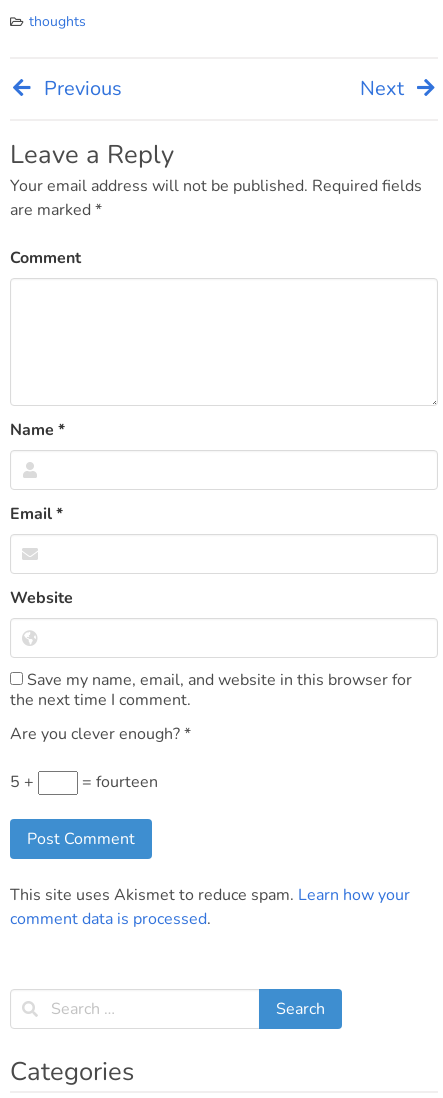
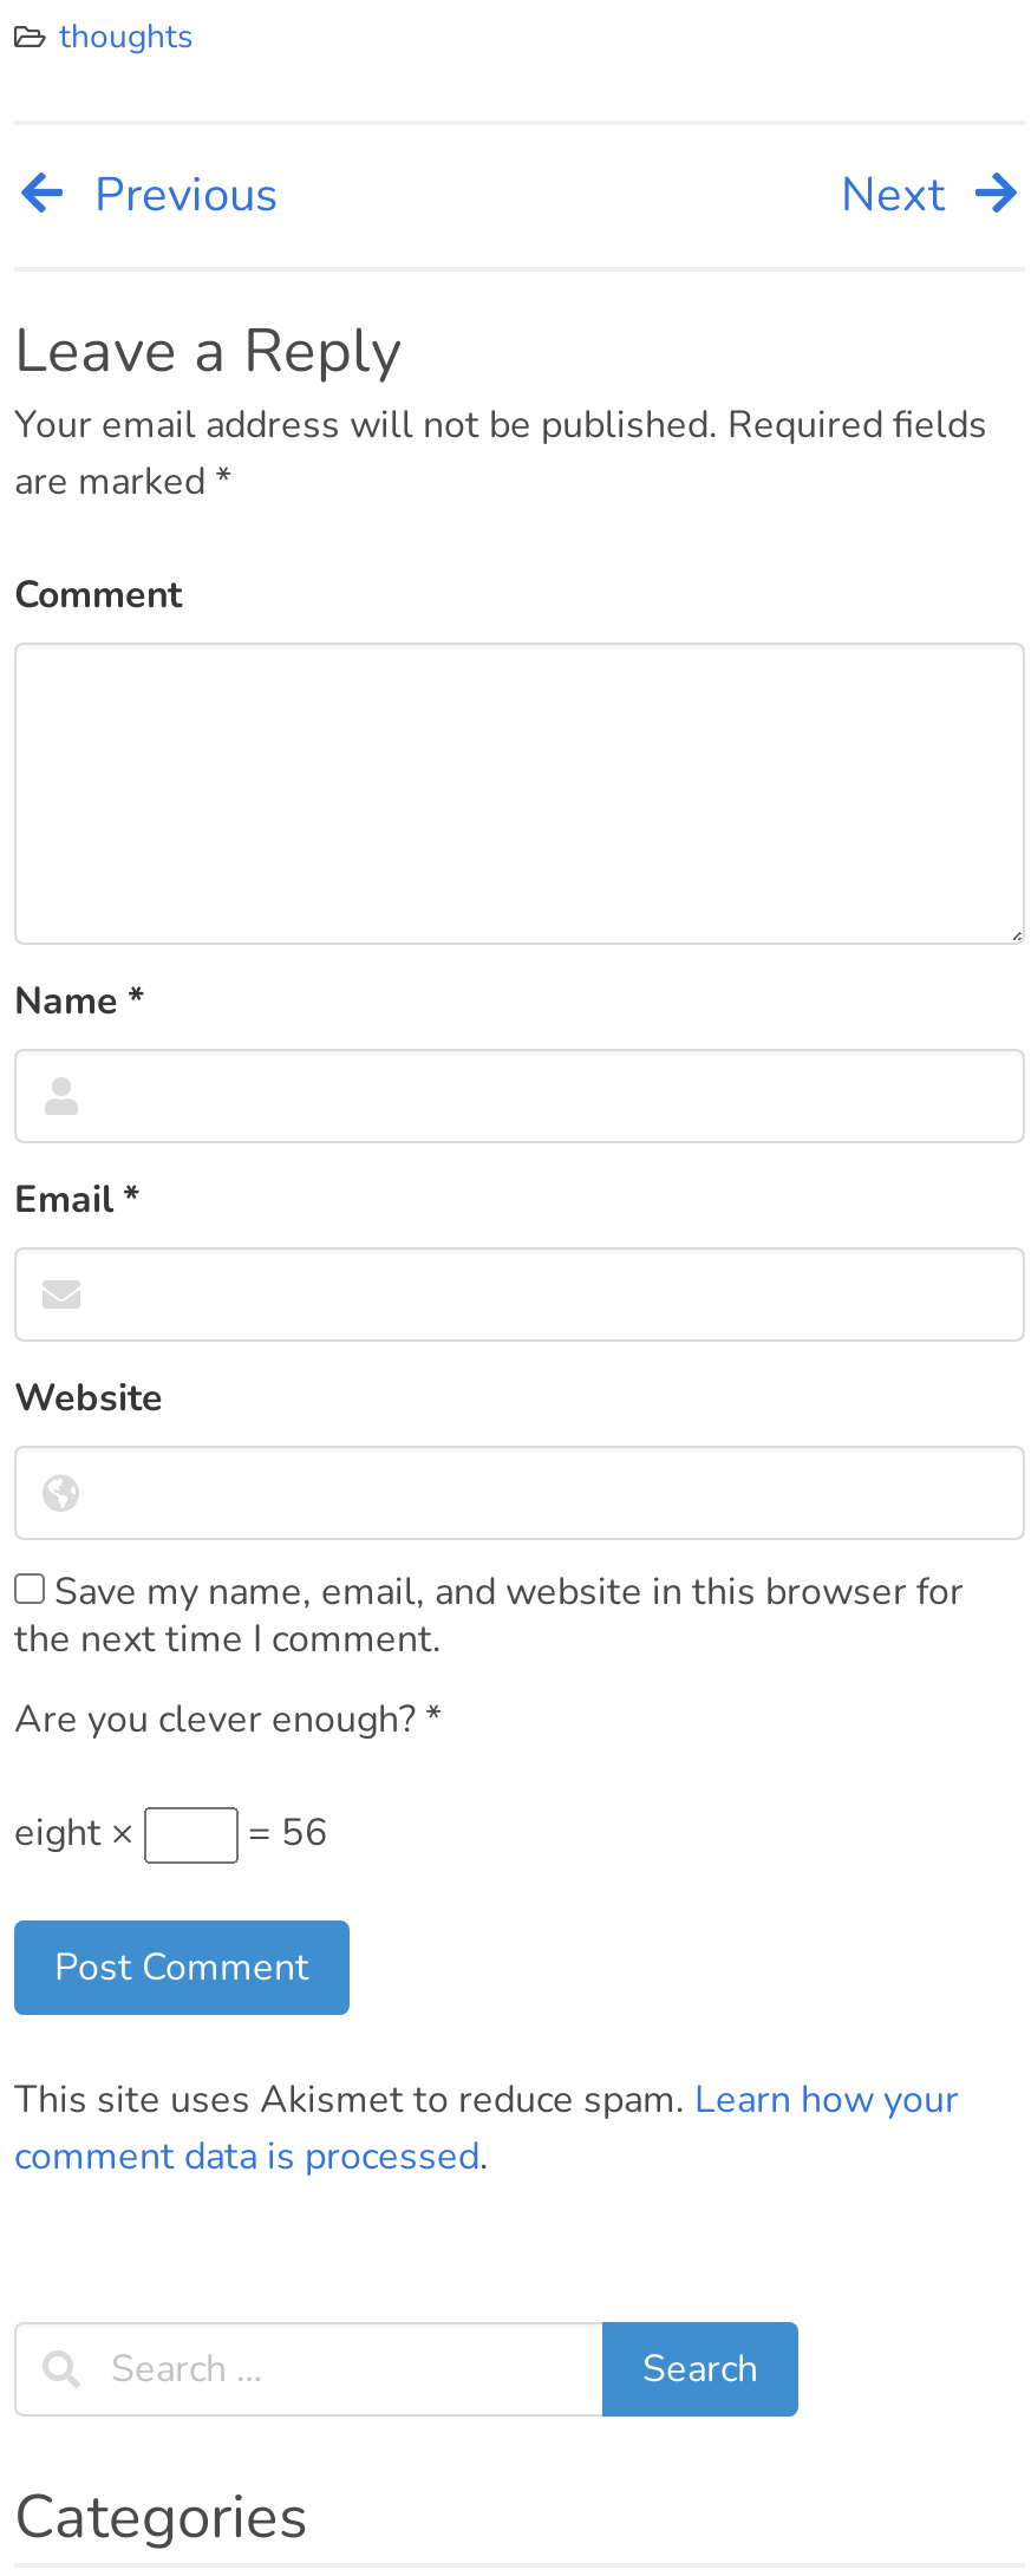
[10,771,158,793] 5 + | = fourteen -> [14,1807,328,1859] eight × | = 56

